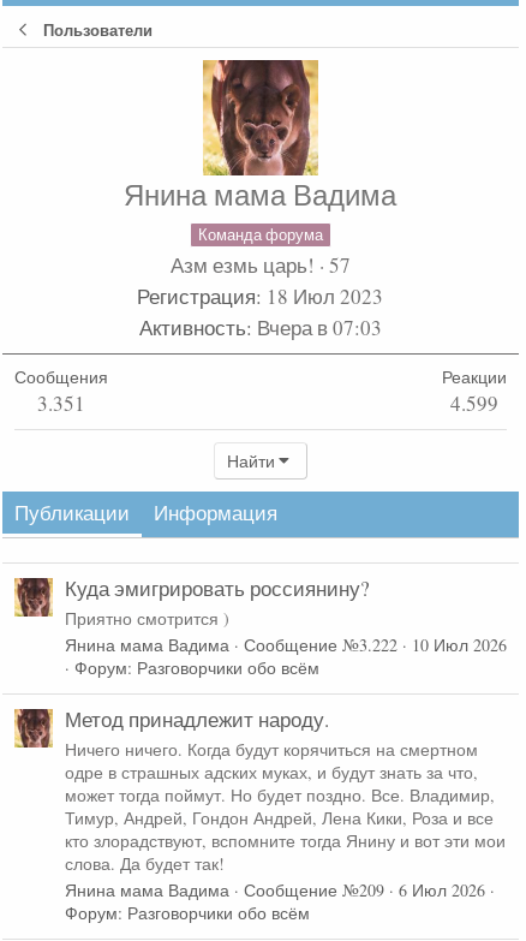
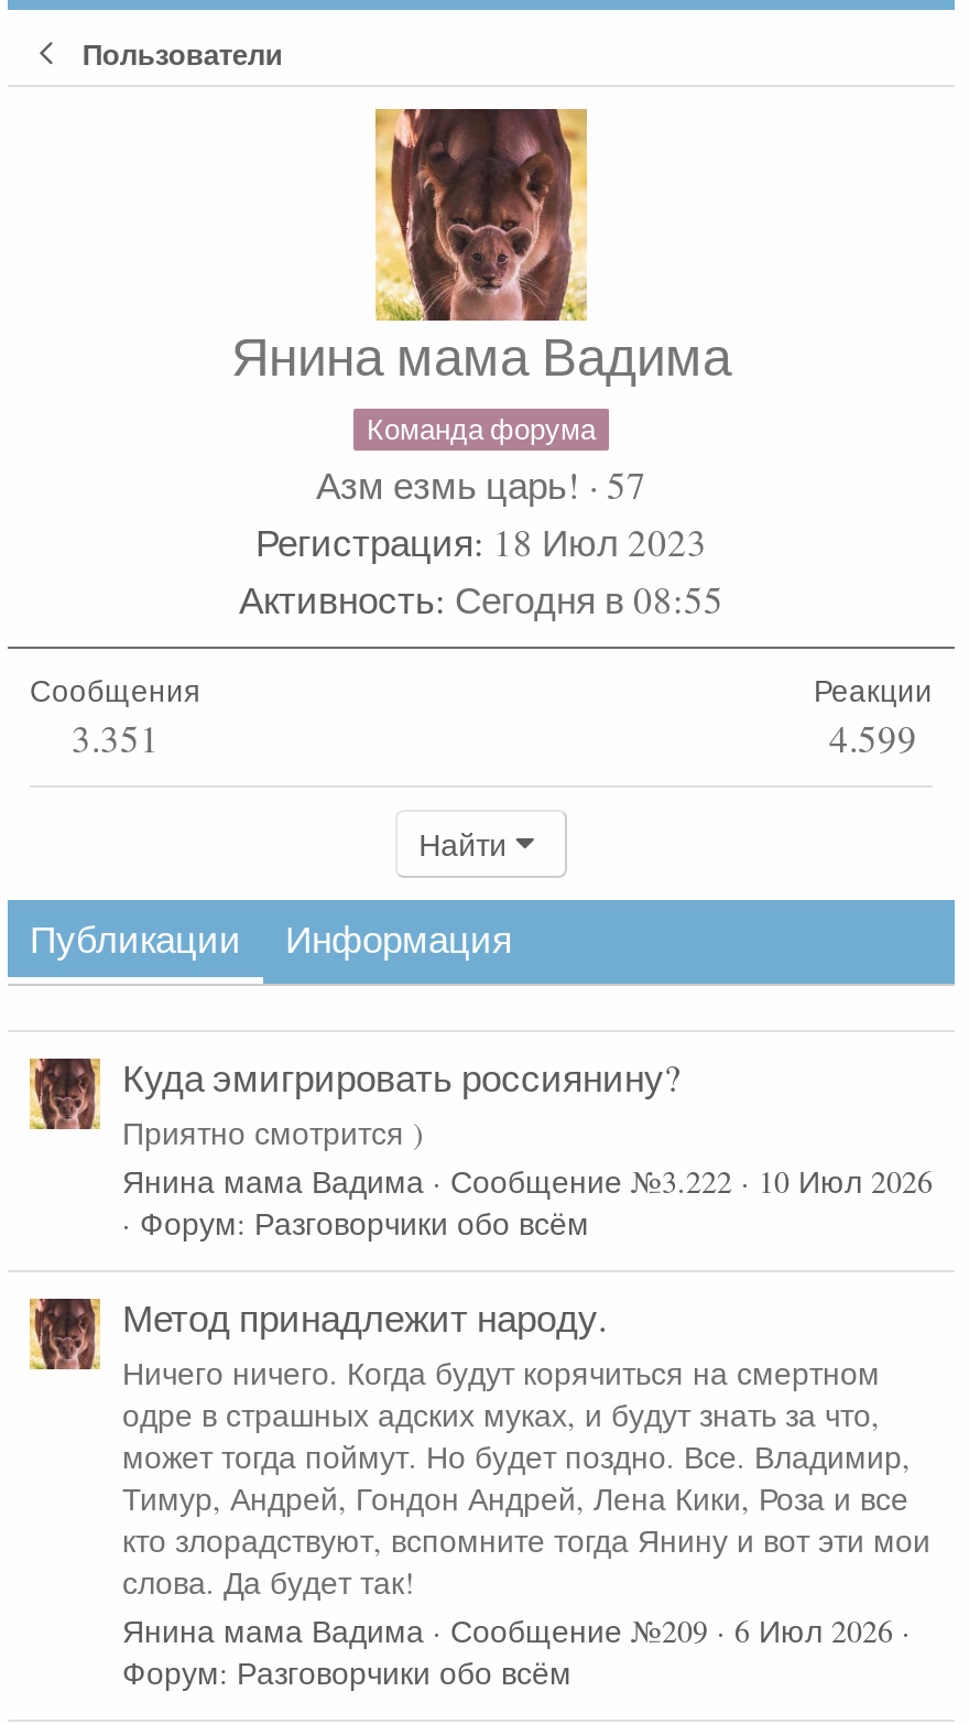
[139,314,382,342] Активность Вчера в 07:03 -> [239,575,723,625] Активность Сегодня в 08:55

